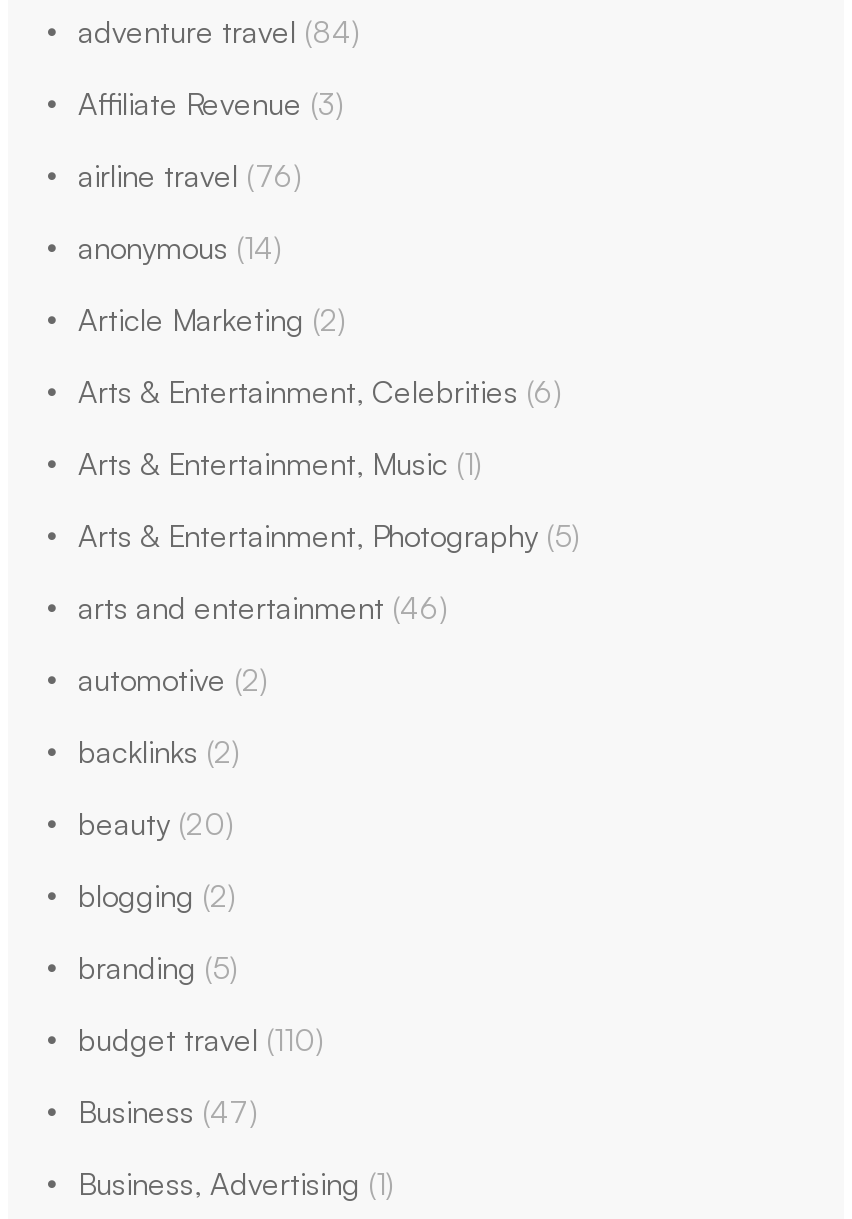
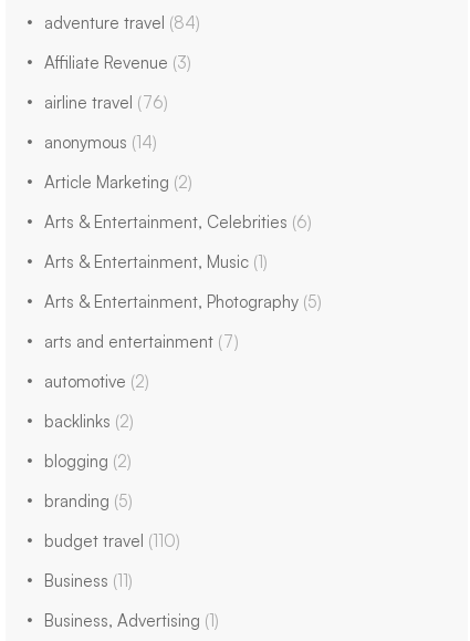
[78,589,448,627] arts and entertainment (46) -> [44,331,239,352] arts and entertainment (7)
[78,805,234,843] beauty (20) -> none
[78,1093,258,1131] Business (47) -> [44,570,133,591] Business (11)

